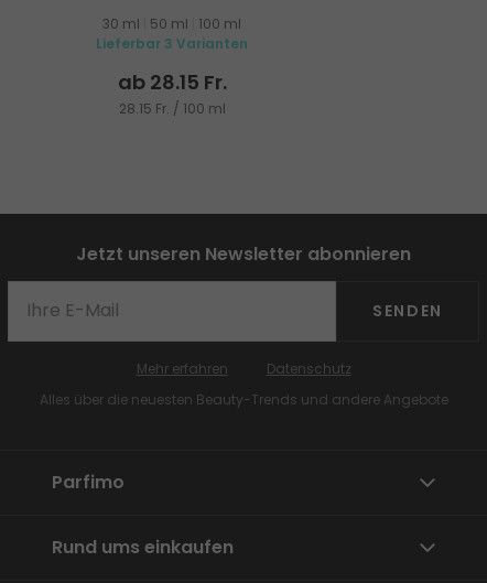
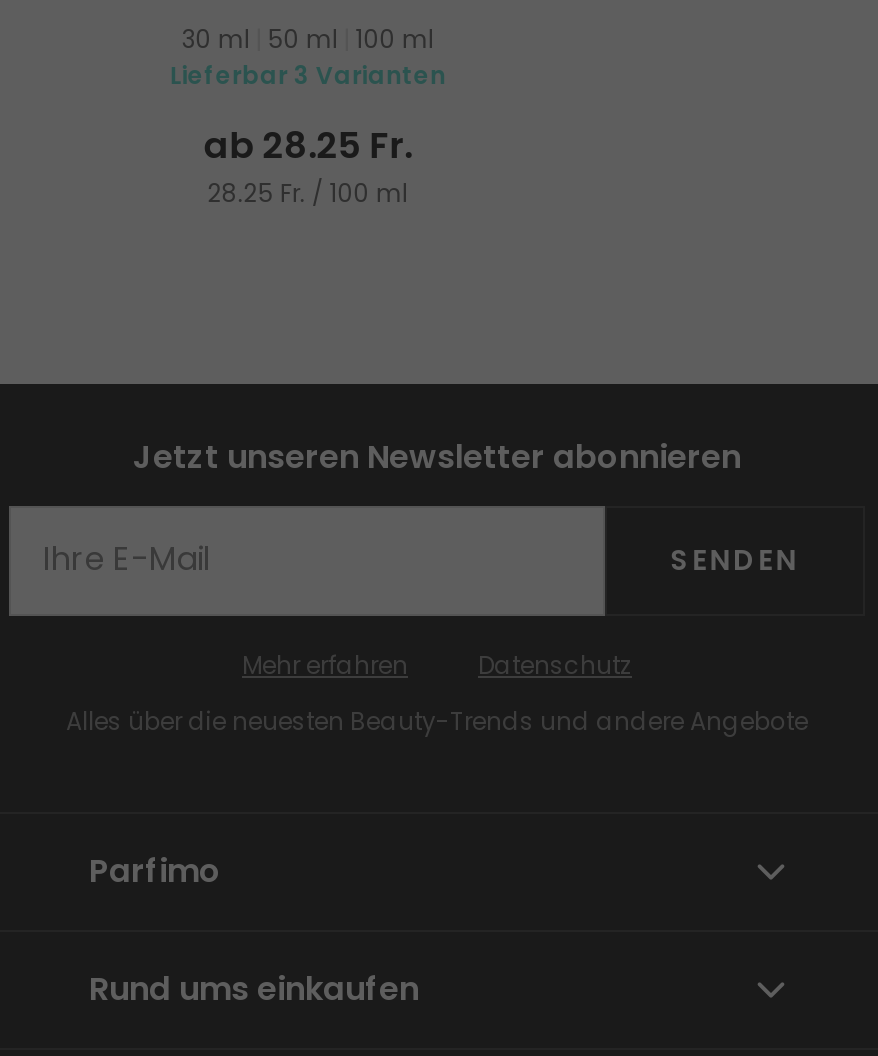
[118,68,227,96] ab 28.15 Fr. -> [204,120,412,170] ab 28.25 Fr.
[119,99,226,118] 28.15 Fr. / 100 ml -> [208,176,408,210] 28.25 Fr. / 100 ml

